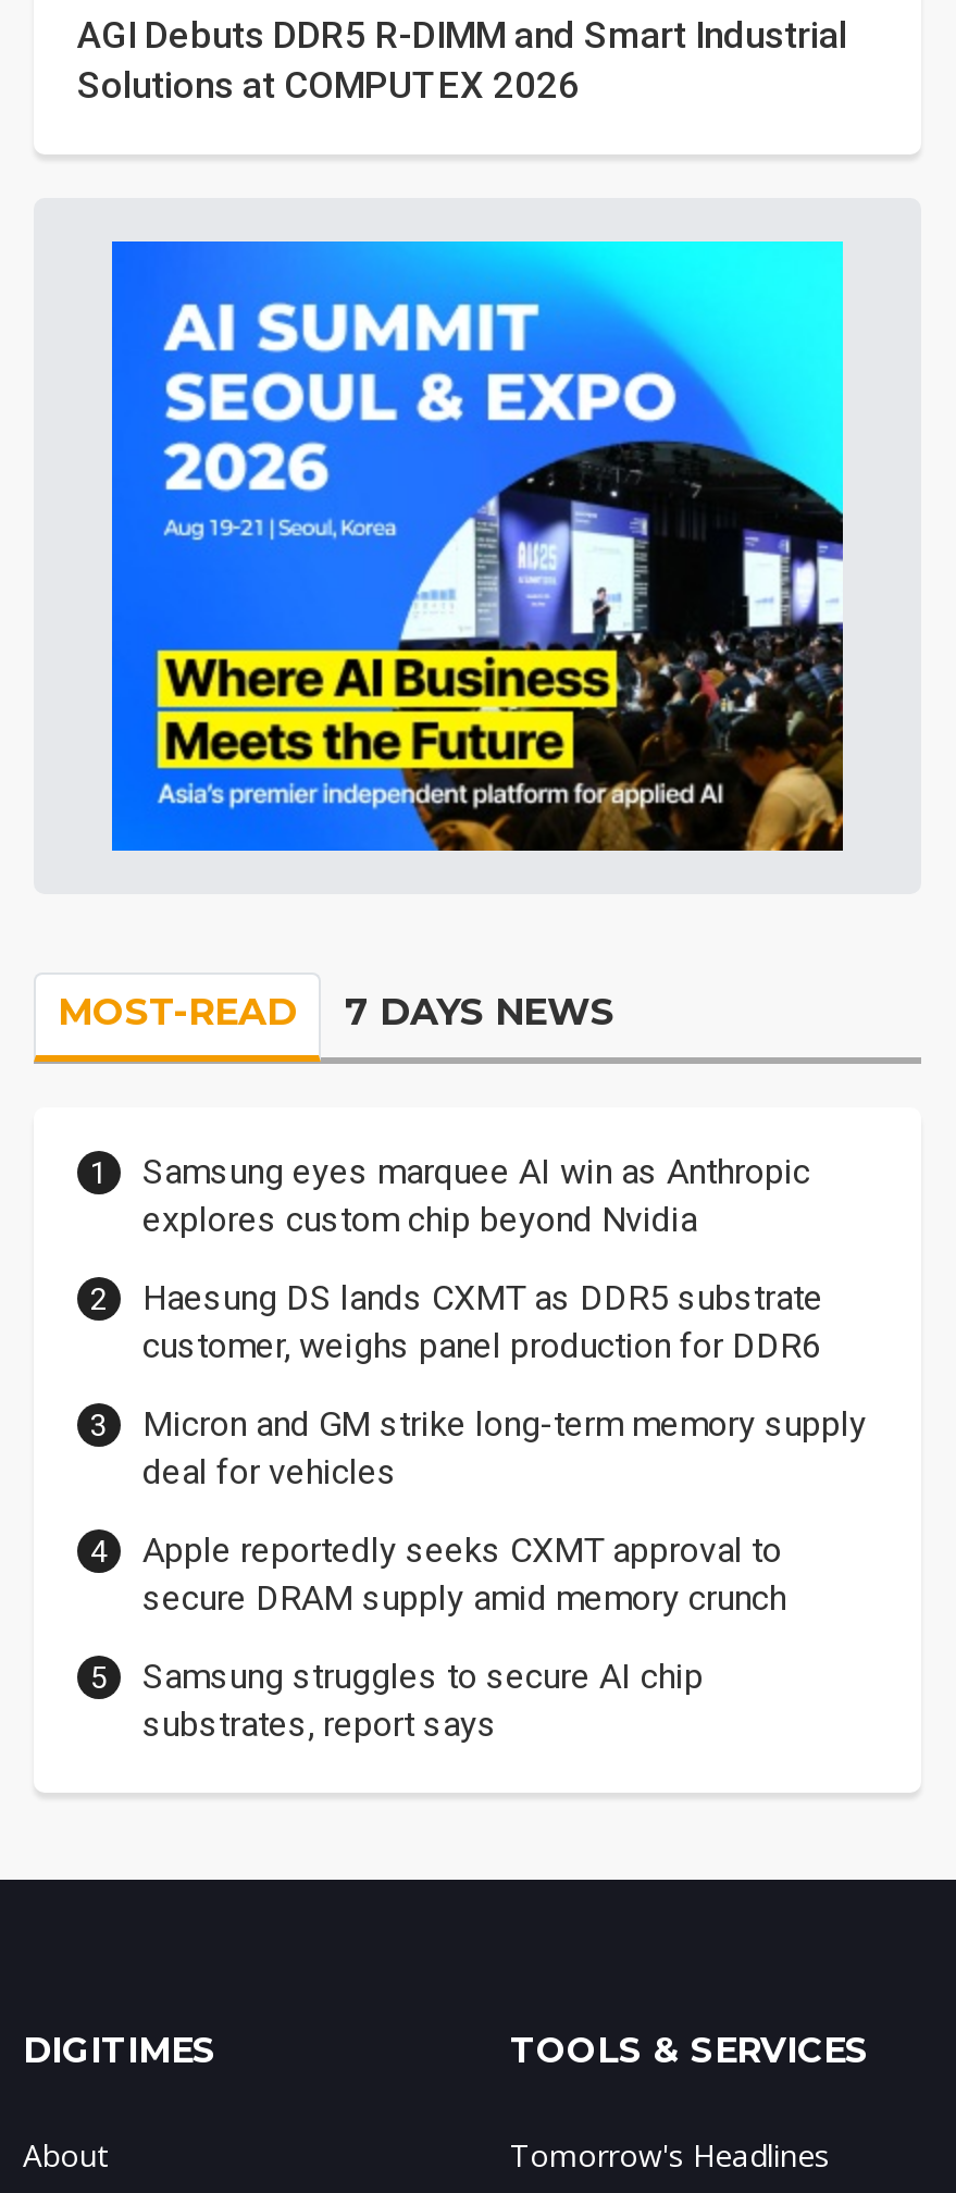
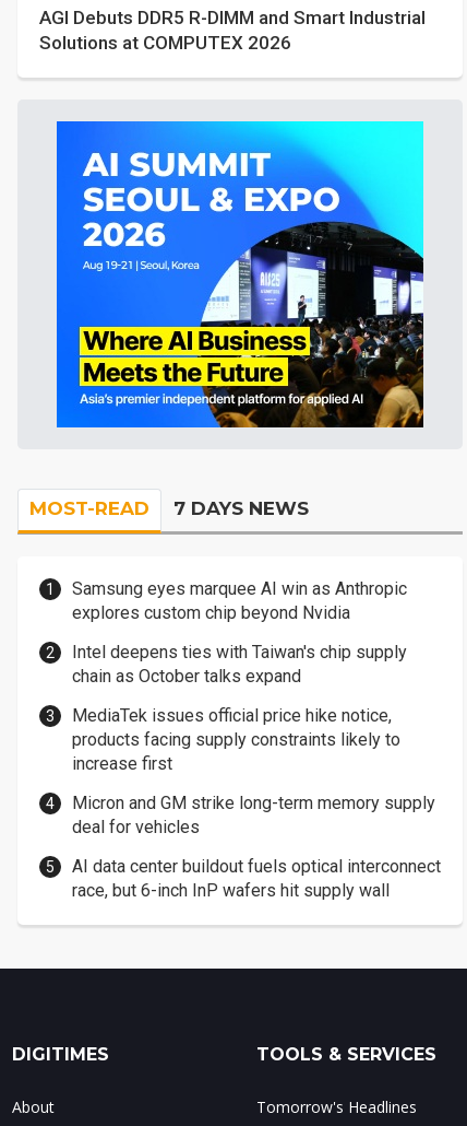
[142,1278,823,1367] Haesung DS lands CXMT as DDR5 substrate | customer, weighs panel production for DDR6 -> [72,642,407,774] Intel deepens ties with Taiwan's chip supply | chain as October talks expand | MediaTek issues official price hike notice, | products facing supply constraints likely to | increase first
moved [142,1404,867,1493] -> [72,793,435,838]: Micron and GM strike long-term memory supply | deal for vehicles
[142,1530,786,1746] Apple reportedly seeks CXMT approval to | secure DRAM supply amid memory crunch | Samsung struggles to secure AI chip | substrates, report says -> [72,856,441,901] AI data center buildout fuels optical interconnect | race, but 6-inch InP wafers hit supply wall

